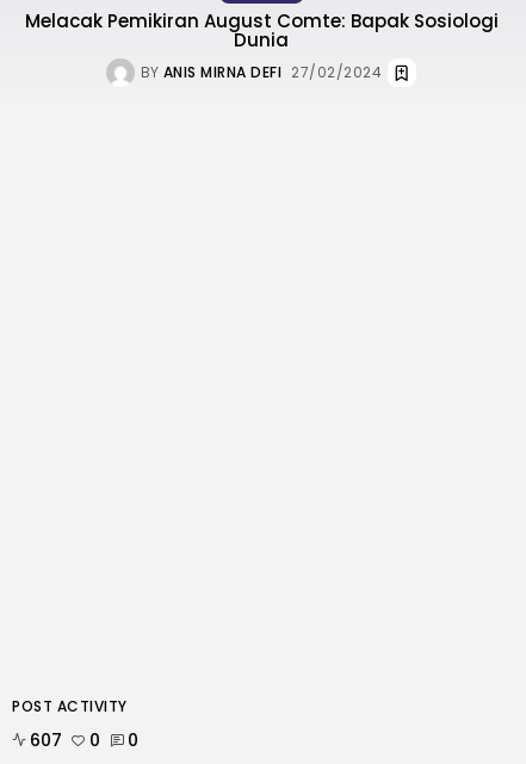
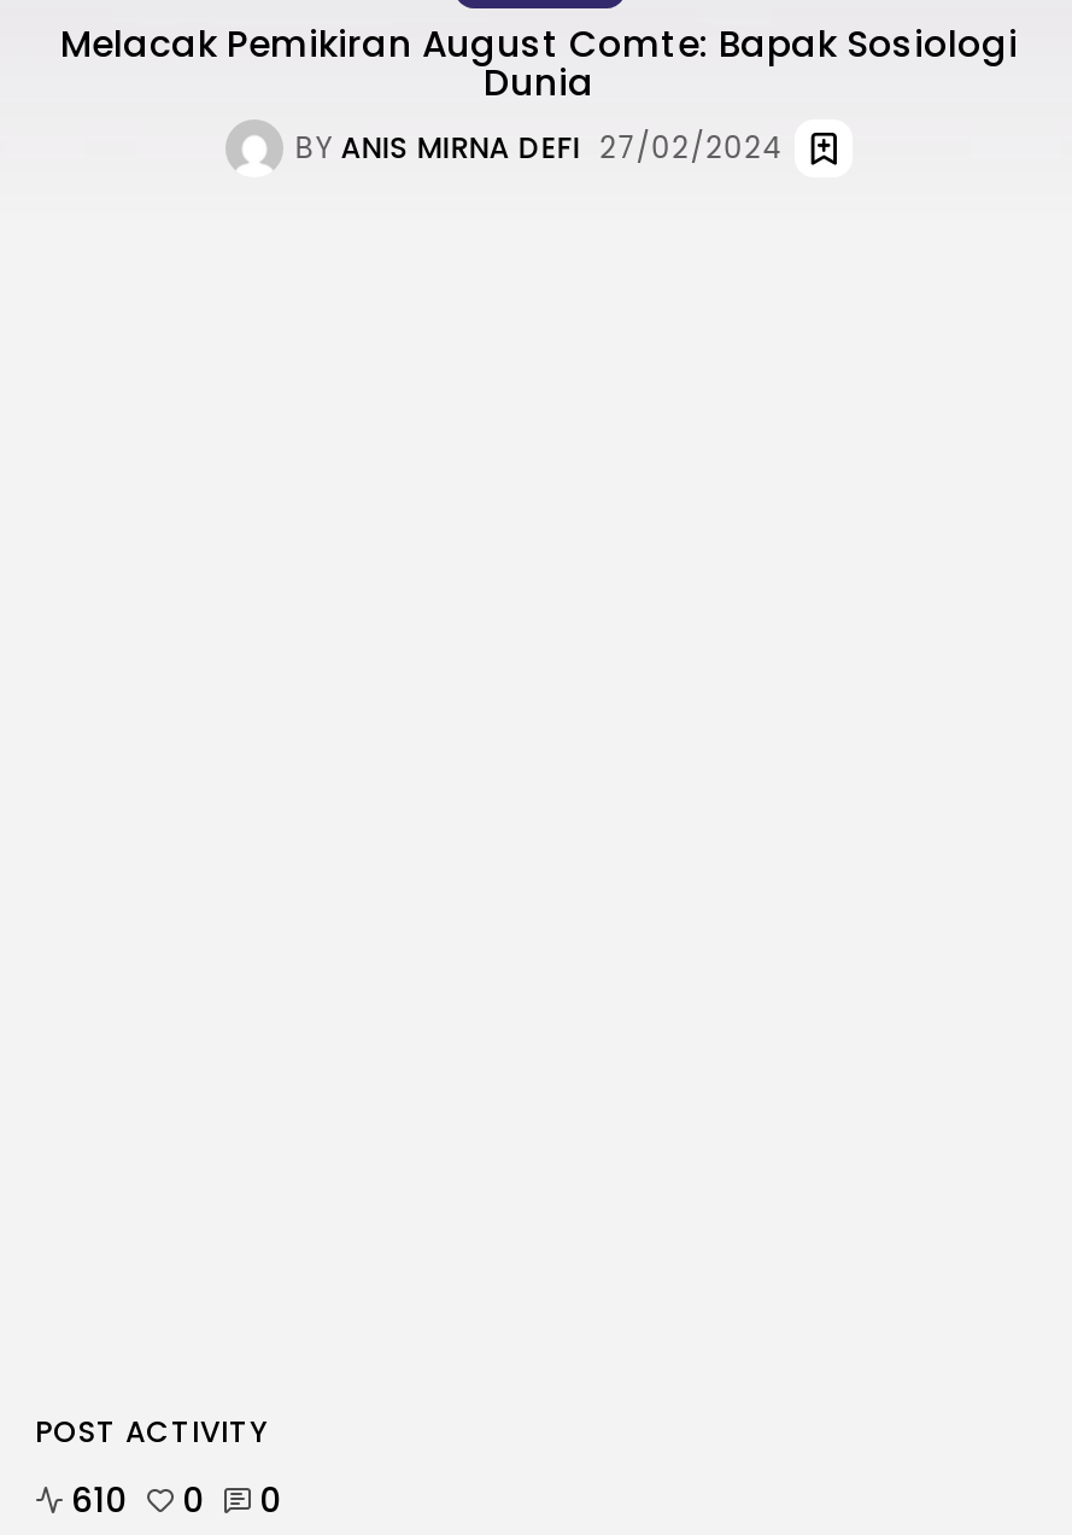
[30,728,138,752] 607 0 0 -> [71,1475,281,1523] 610 0 0

